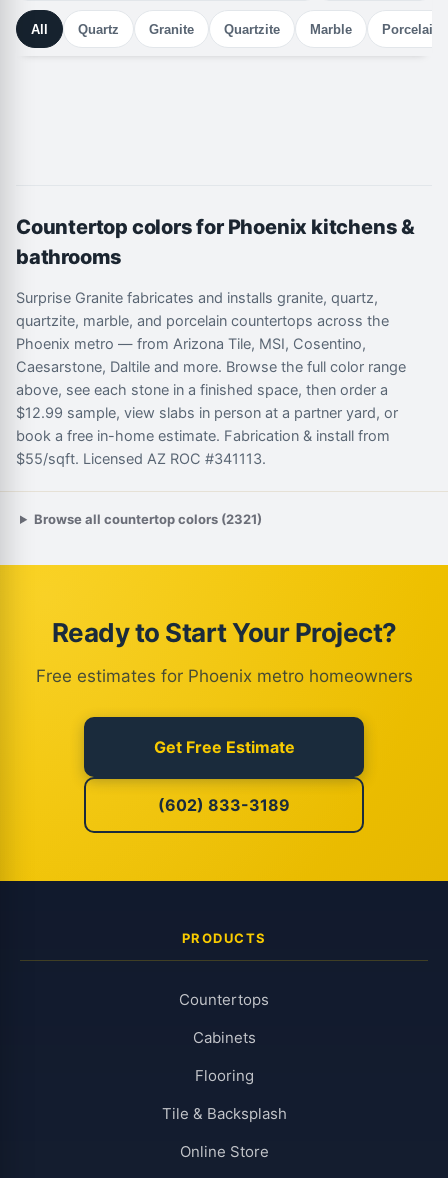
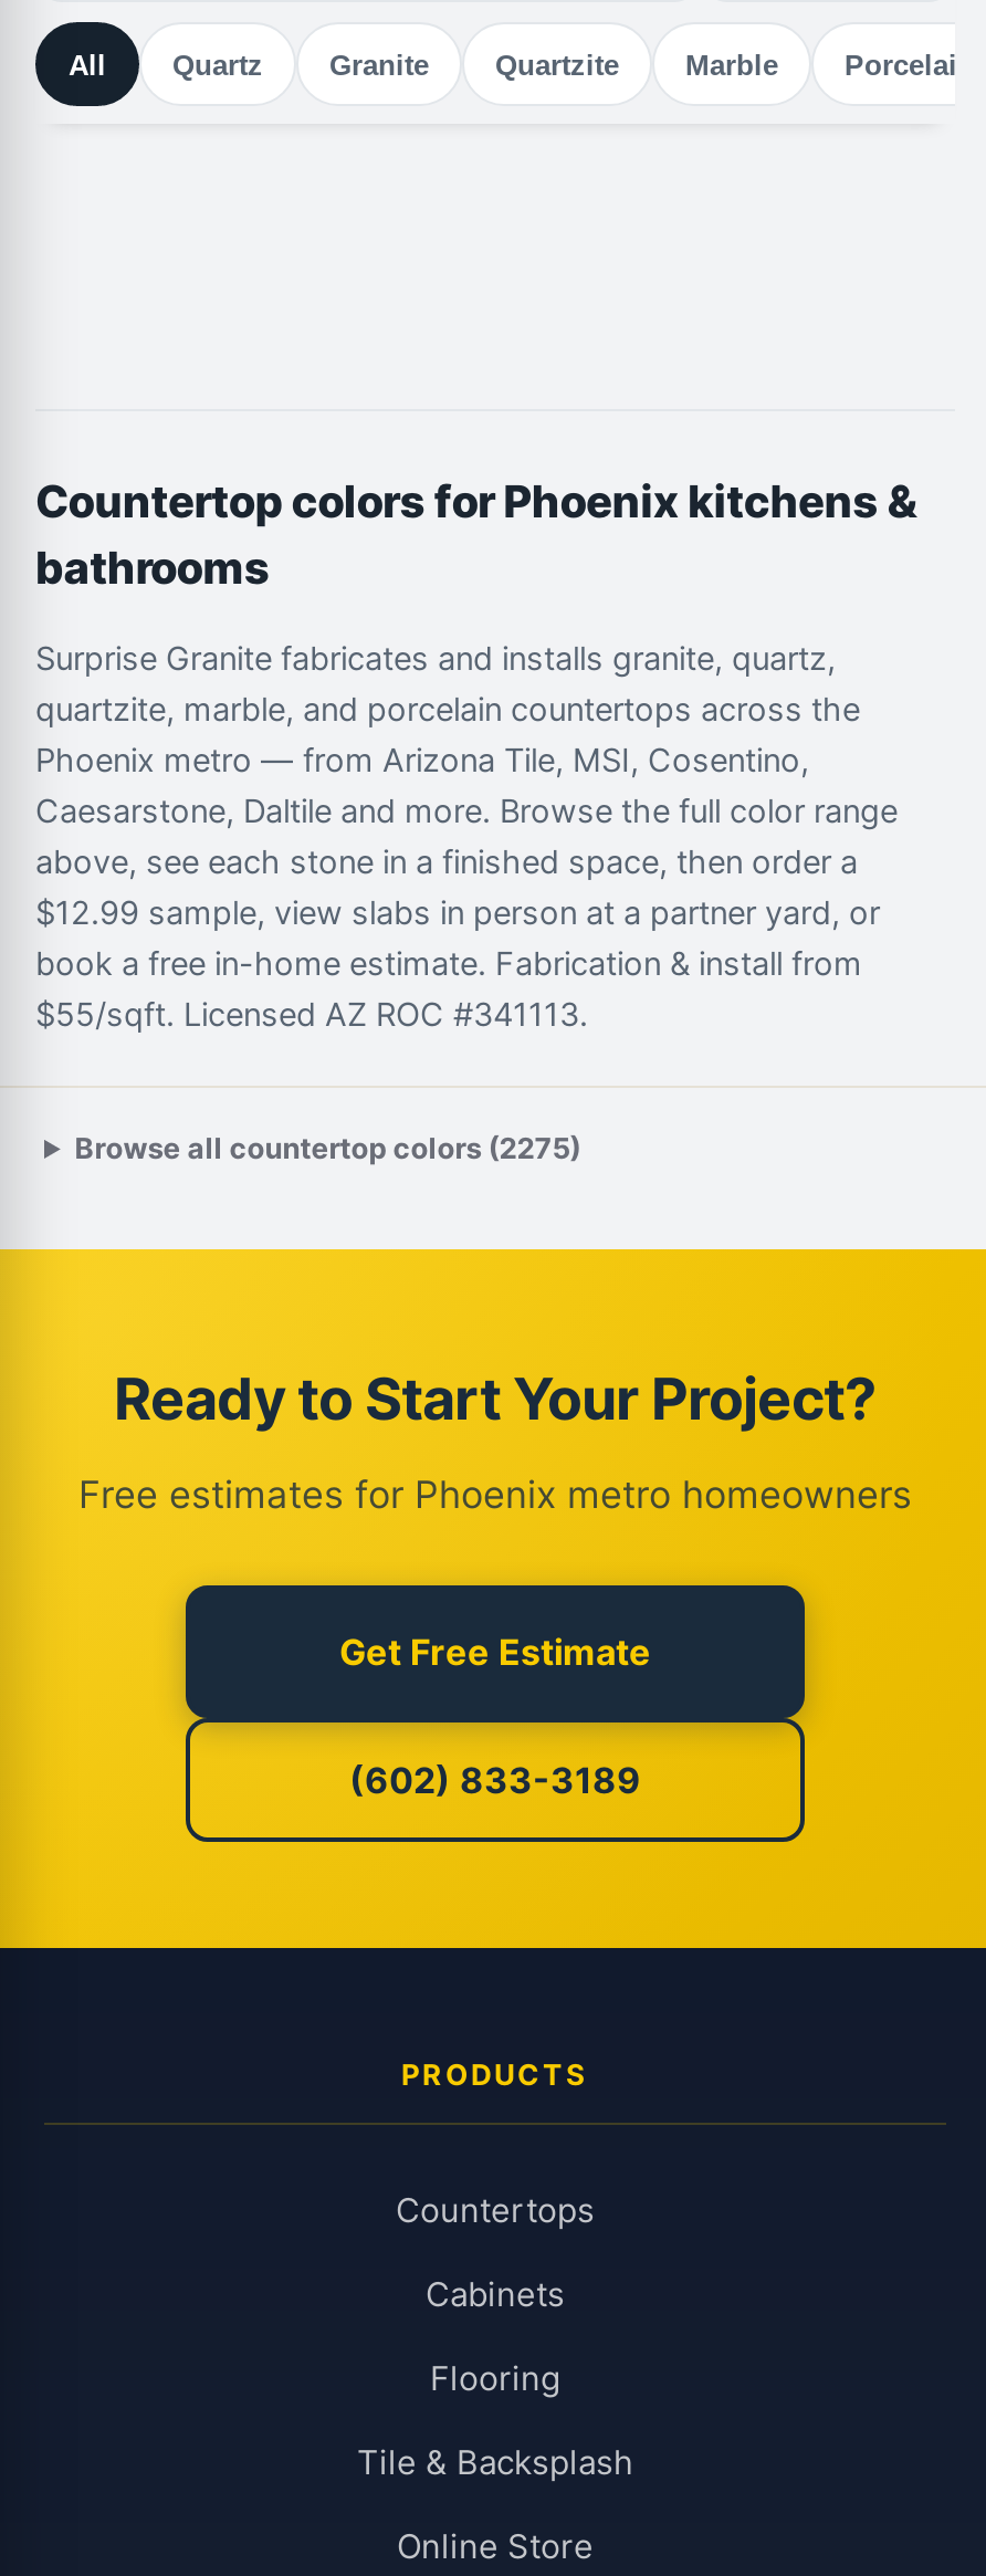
[34,511,262,527] Browse all countertop colors (2321) -> [75,1130,581,1165] Browse all countertop colors (2275)

